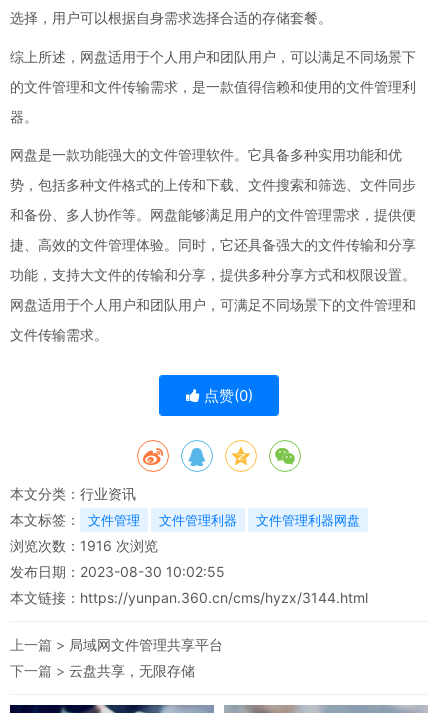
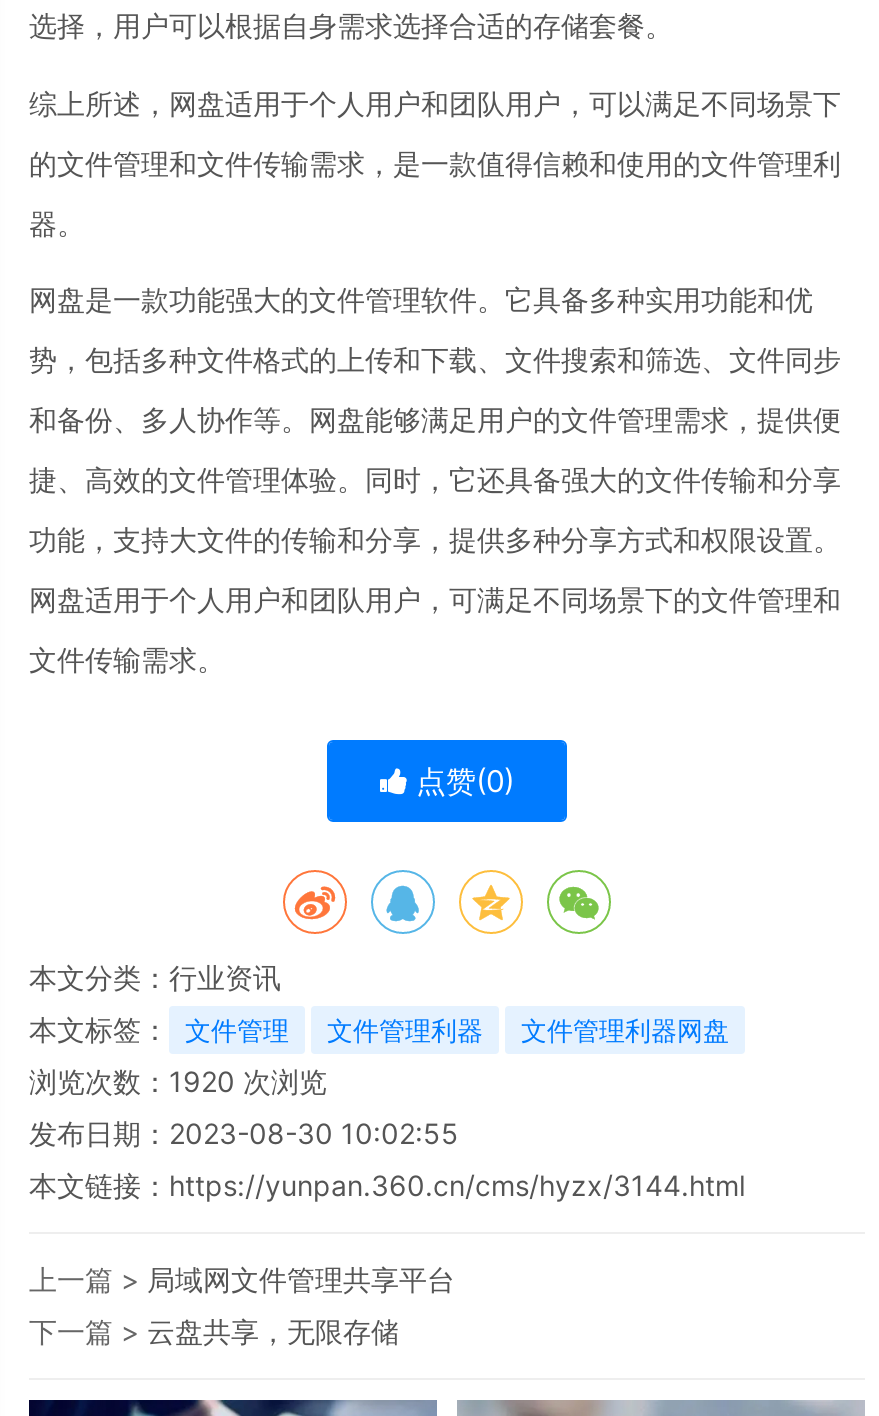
[10,537,158,554] 浏览次数：1916次浏览 -> [29,1065,327,1099] 浏览次数：1920次浏览

